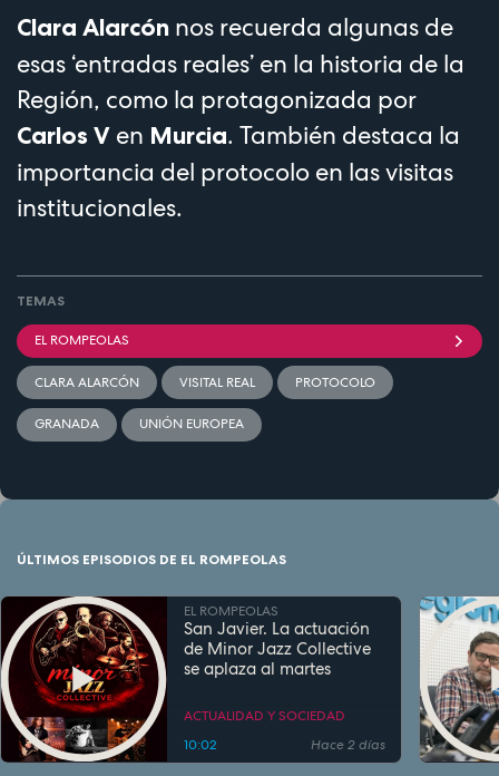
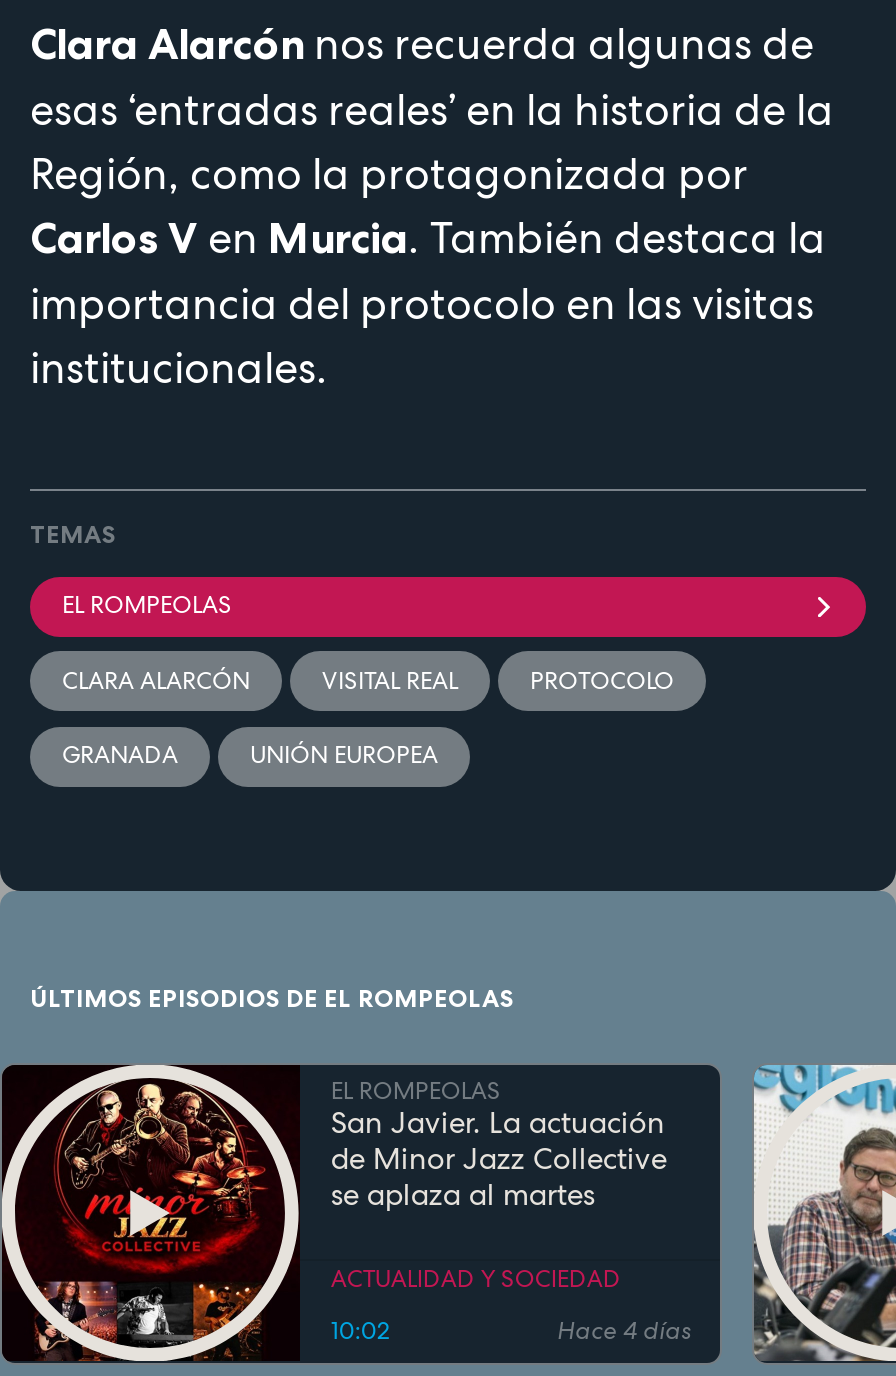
[310,736,385,754] Hace 2 días -> [557,1315,691,1347] Hace 4 días

